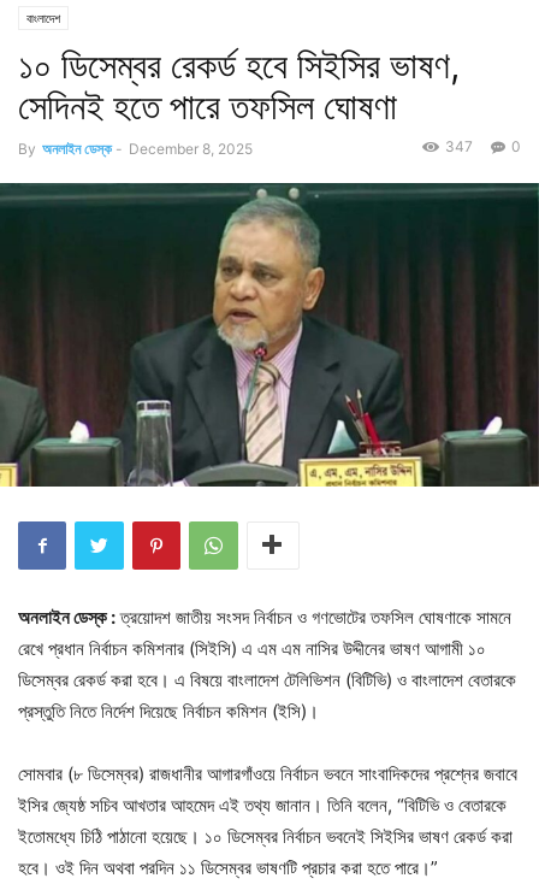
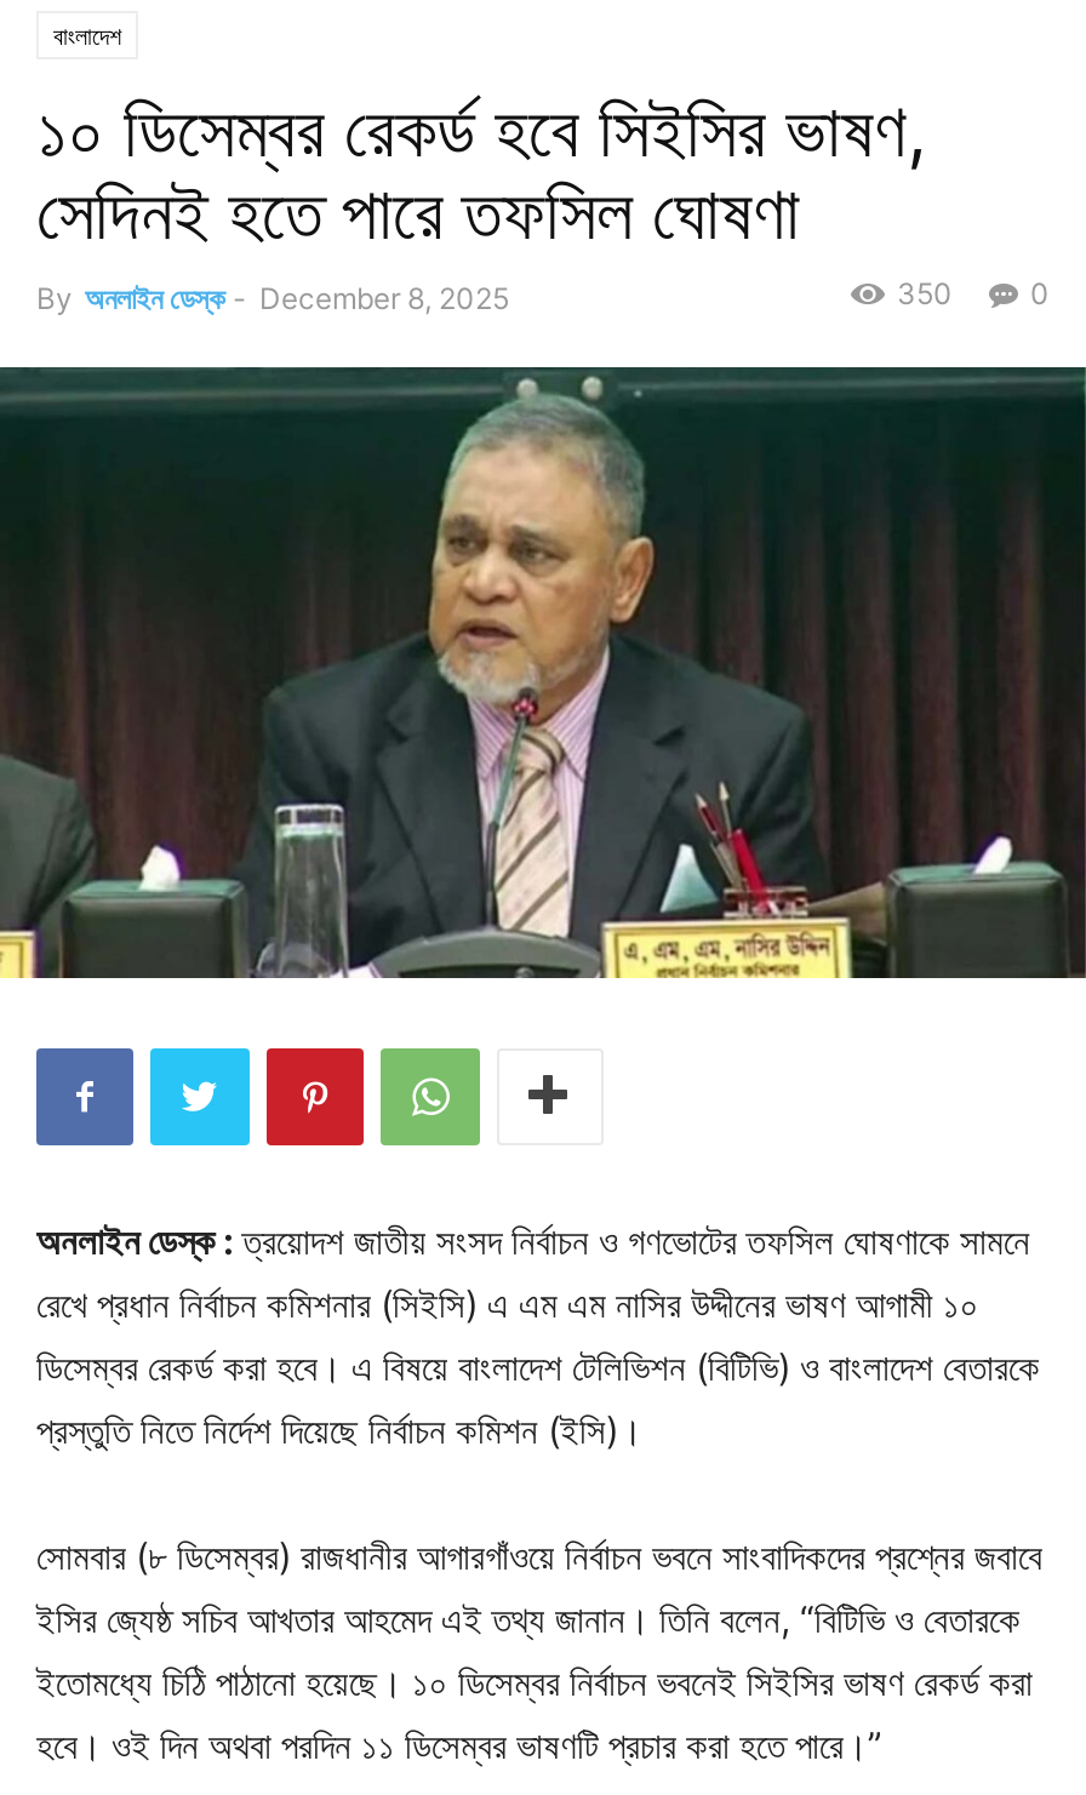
[445,137,473,155] 347 -> [897,275,953,311] 350

